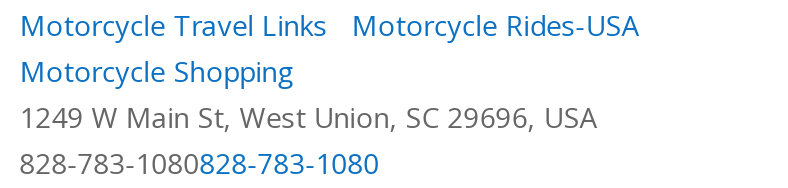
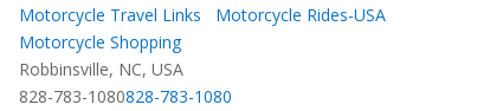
[20,98,598,136] 1249 W Main St, West Union, SC 29696, USA -> [19,58,183,80] Robbinsville, NC, USA

